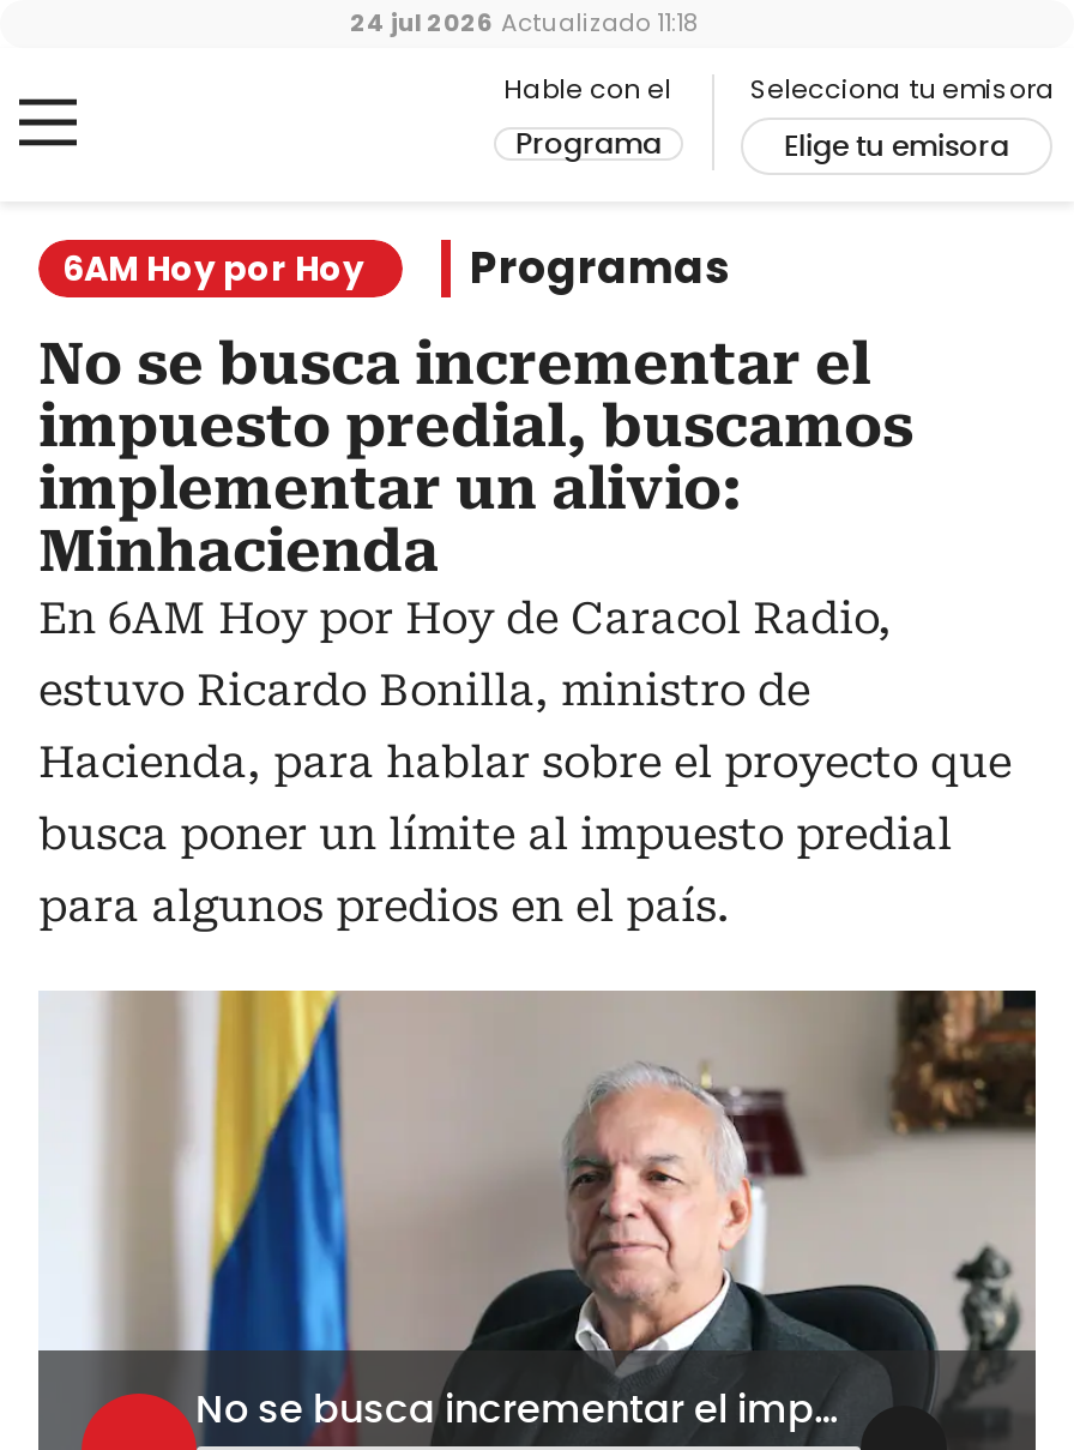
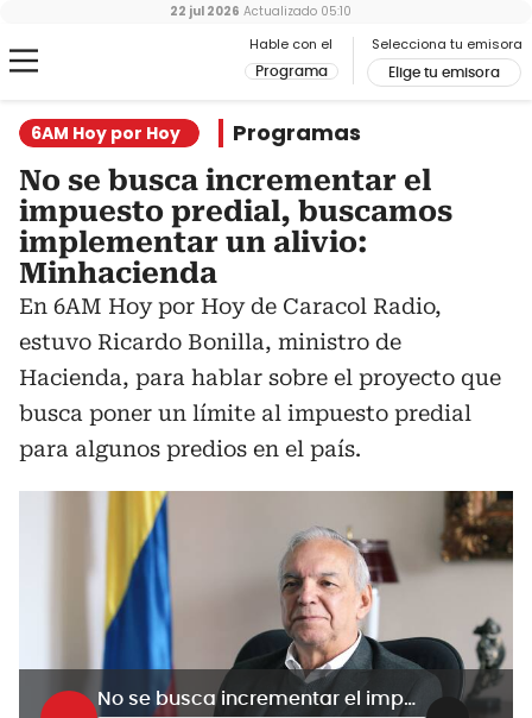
[350,5,700,41] 24 jul 2026 Actualizado 11:18 -> [169,2,351,20] 22 jul 2026 Actualizado 05:10

